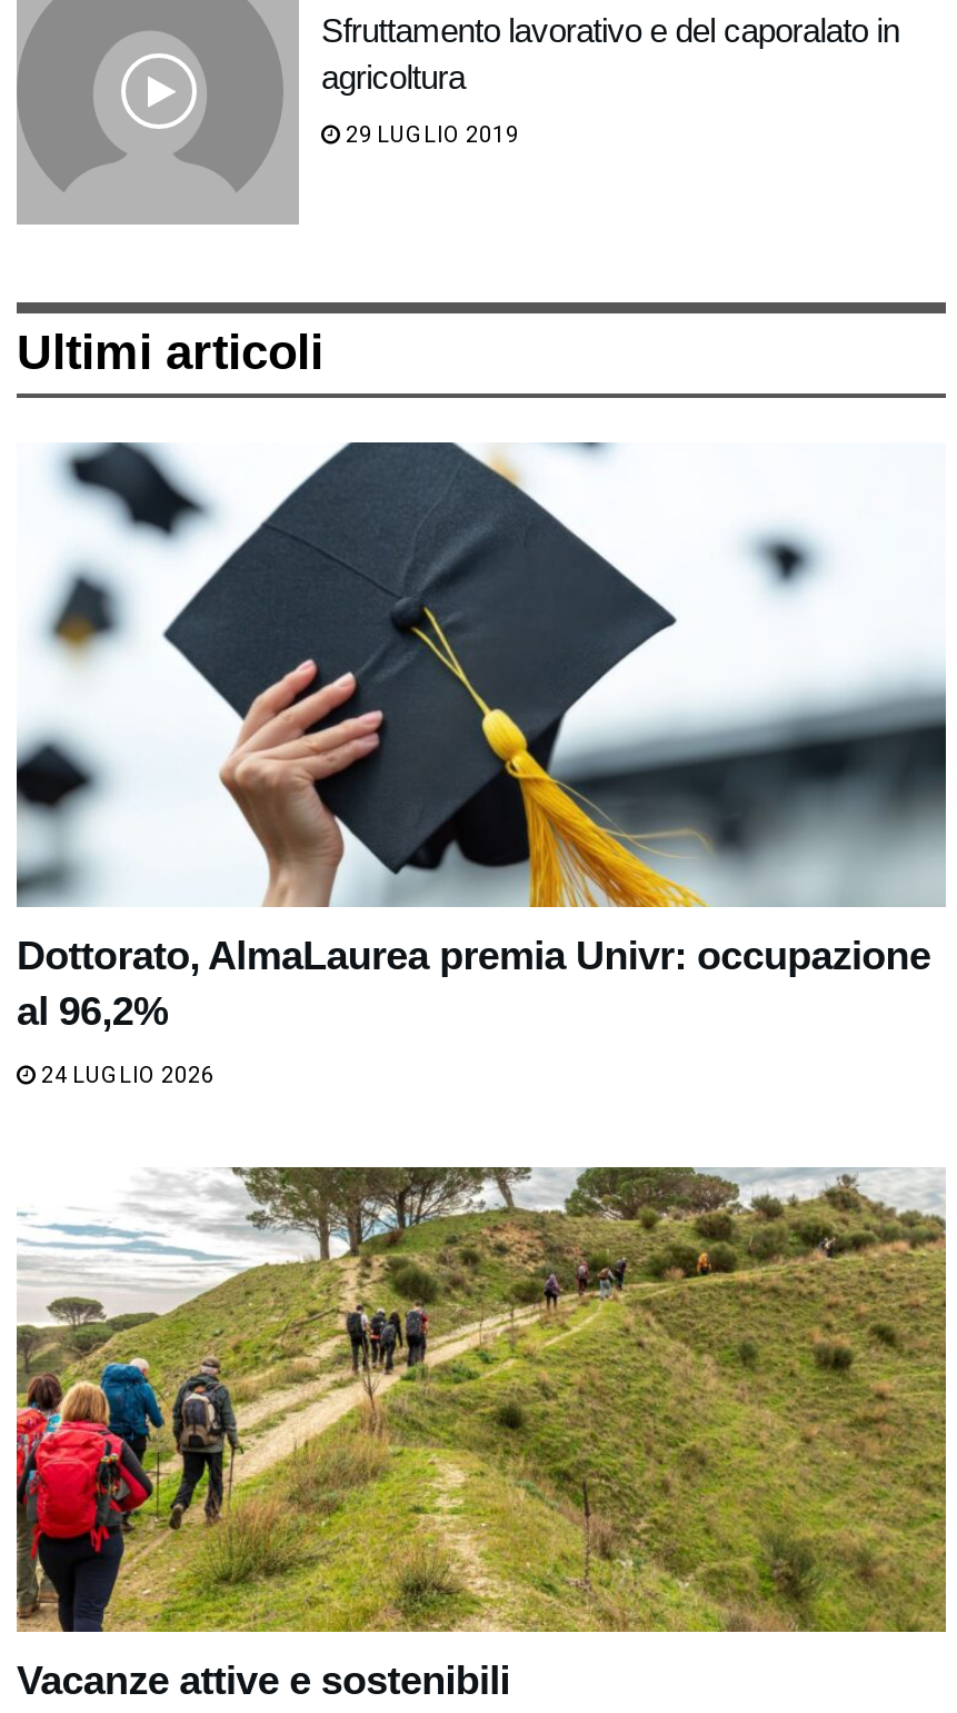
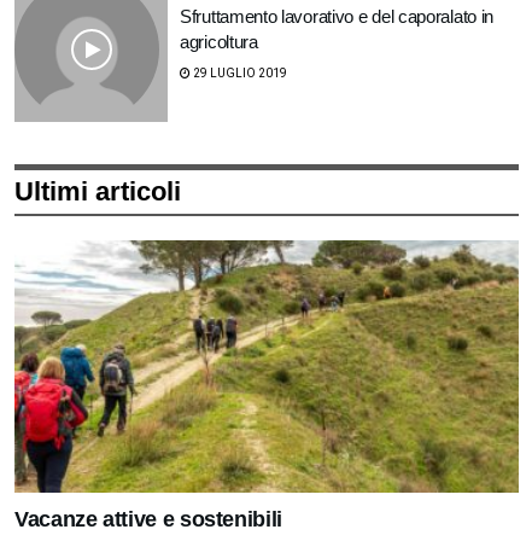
[17,440,948,1087] [image] | Dottorato, AlmaLaurea premia Univr: occupazione | al 96,2% | 24 LUGLIO 2026 -> none

